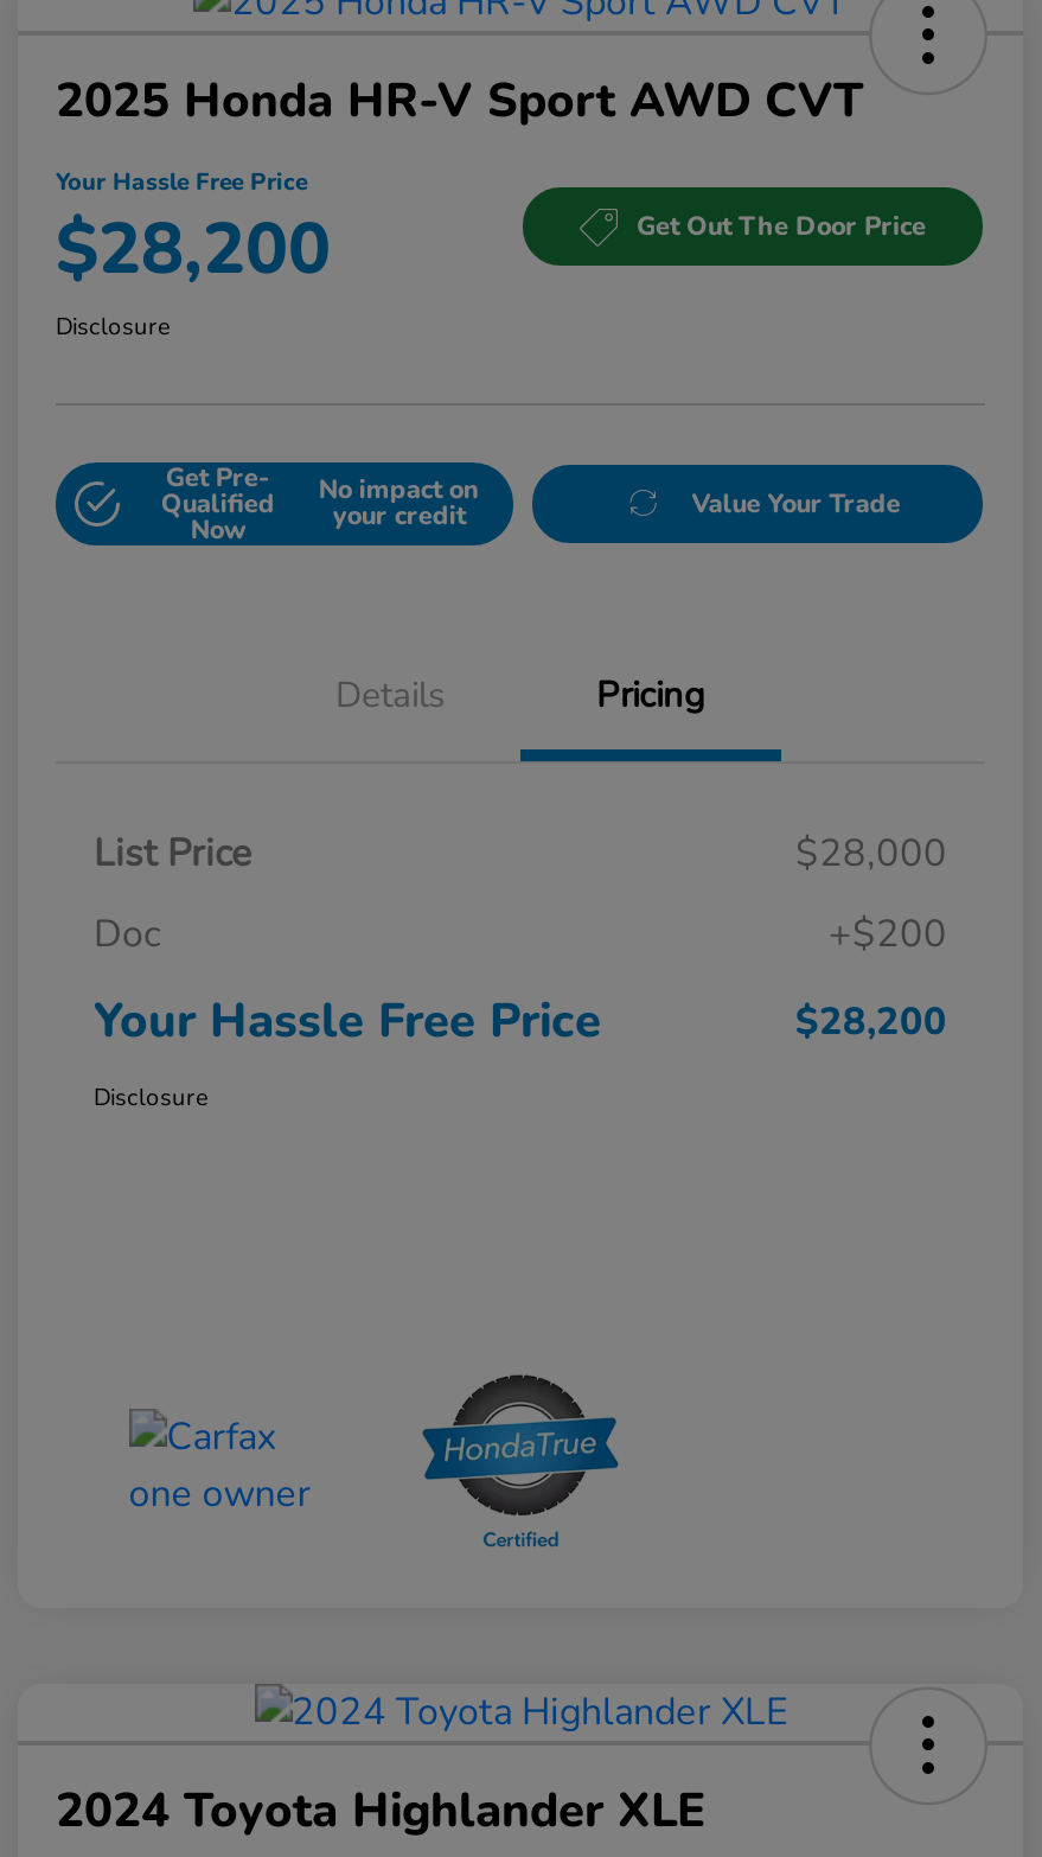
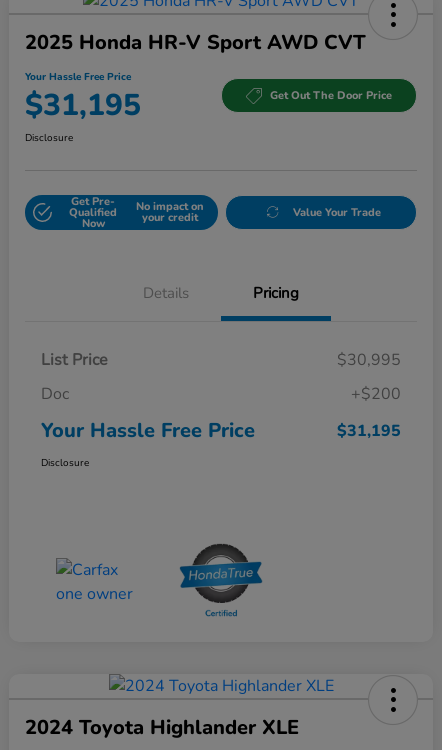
[56,201,331,298] $28,200 -> [25,85,141,126] $31,195
[795,827,947,879] $28,000 -> [337,349,401,371] $30,995
[795,996,947,1048] $28,200 -> [337,420,401,442] $31,195

